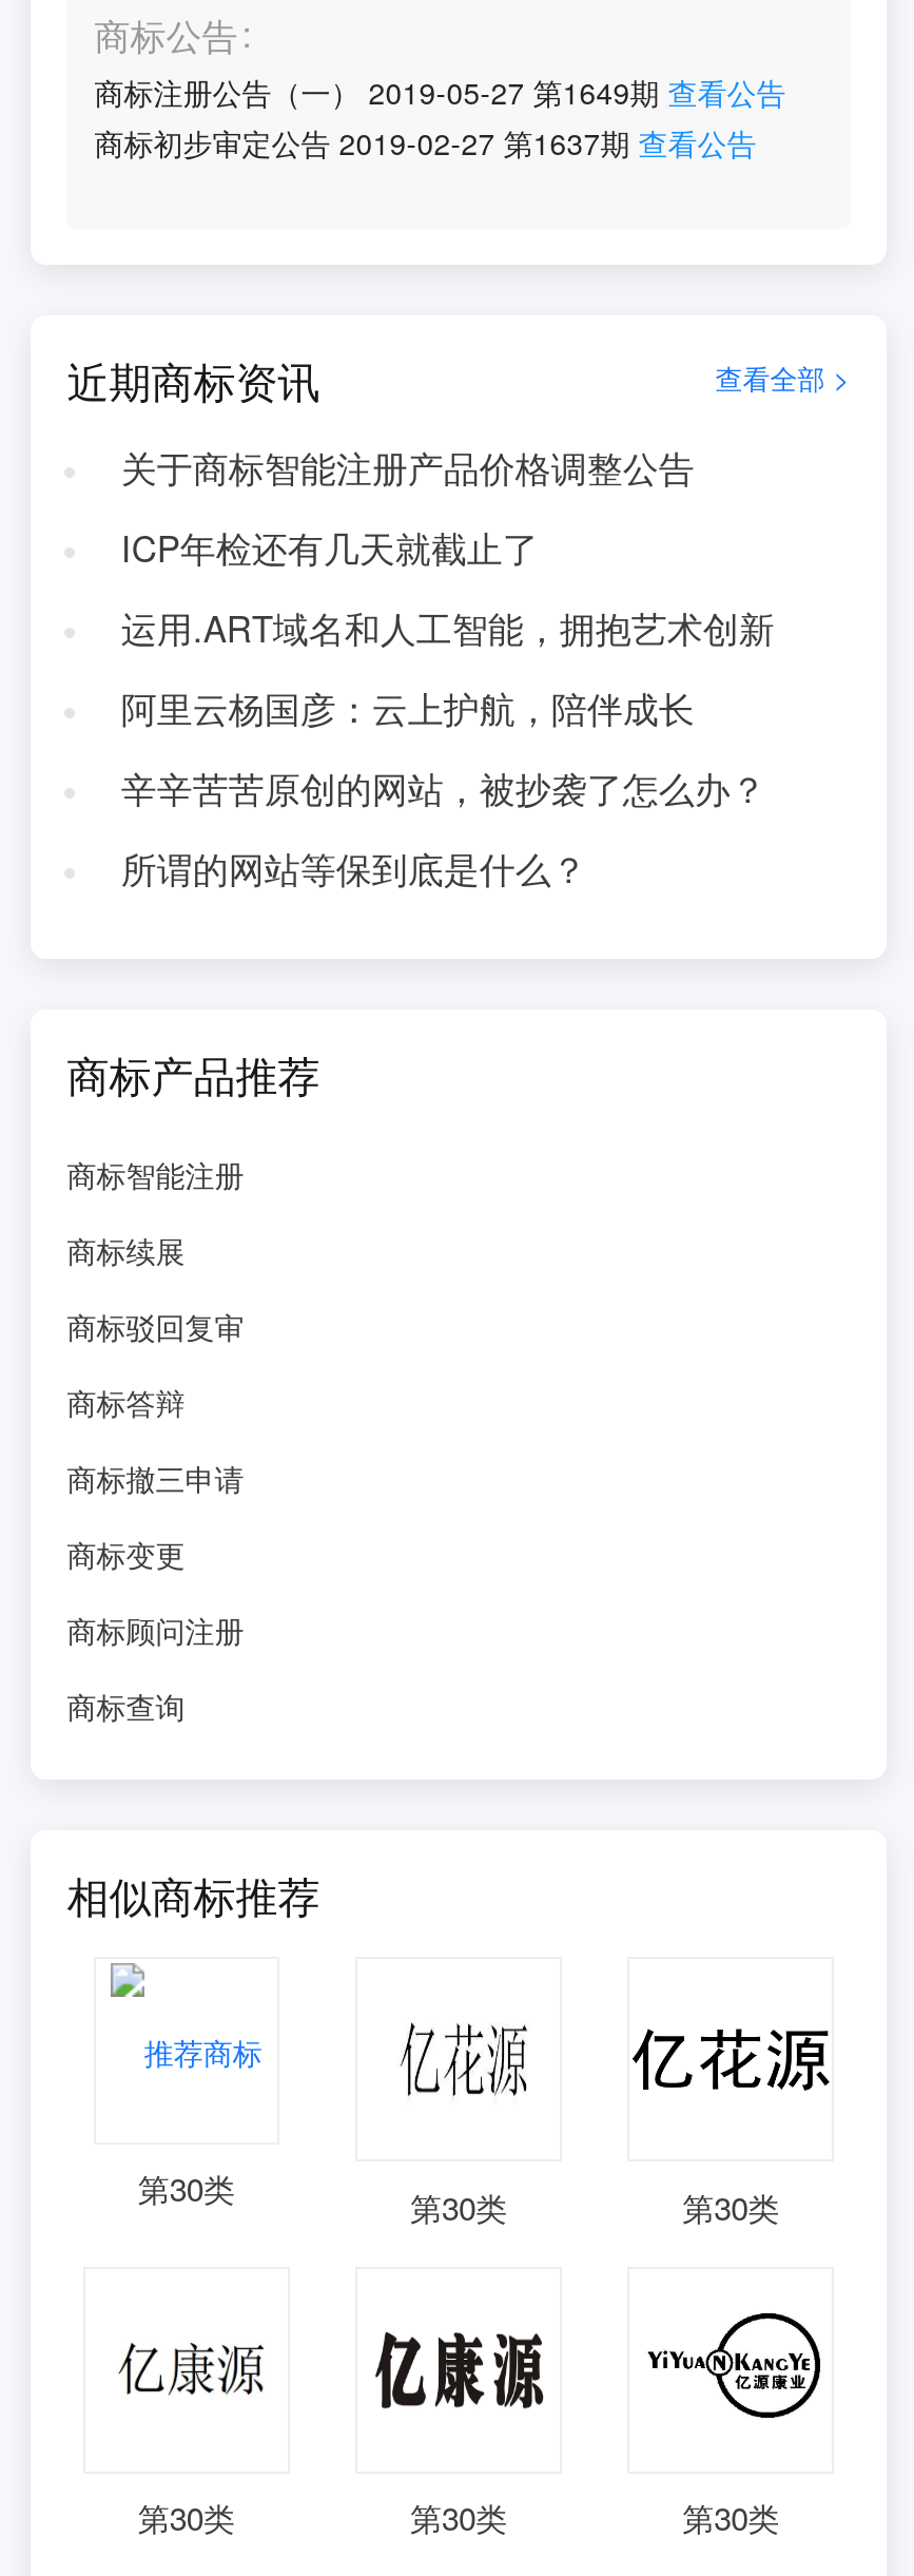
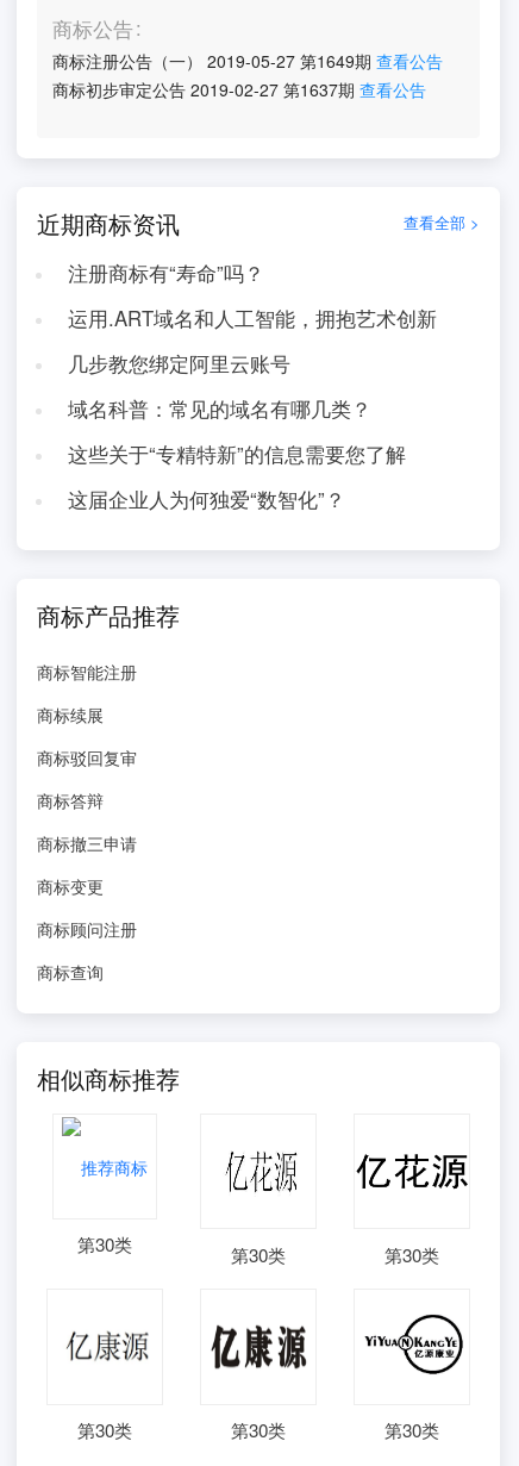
[121,442,694,573] 关于商标智能注册产品价格调整公告 | ICP年检还有几天就截止了 -> [68,258,264,287] 注册商标有“寿命”吗？
moved [121,602,774,653] -> [68,304,437,332]: 运用.ART域名和人工智能，拥抱艺术创新
[121,683,766,893] 阿里云杨国彦：云上护航，陪伴成长 | 辛辛苦苦原创的网站，被抄袭了怎么办？ | 所谓的网站等保到底是什么？ -> [68,349,406,513] 几步教您绑定阿里云账号 | 域名科普：常见的域名有哪几类？ | 这些关于“专精特新”的信息需要您了解 | 这届企业人为何独爱“数智化”？

